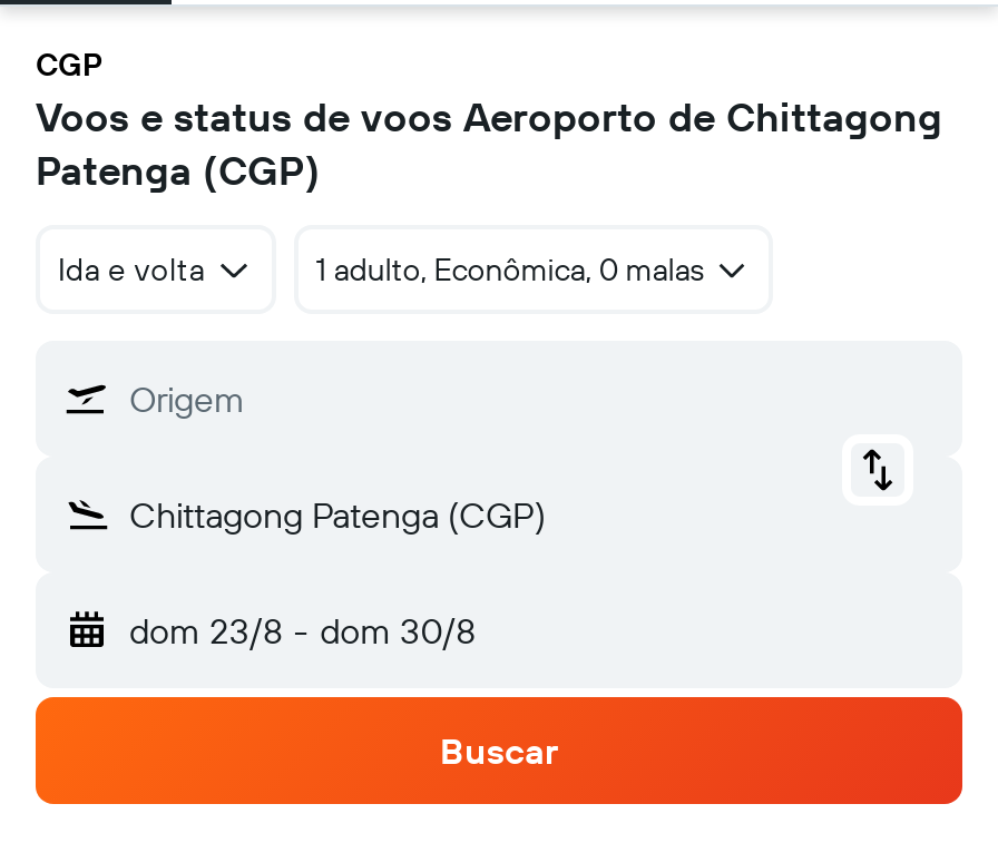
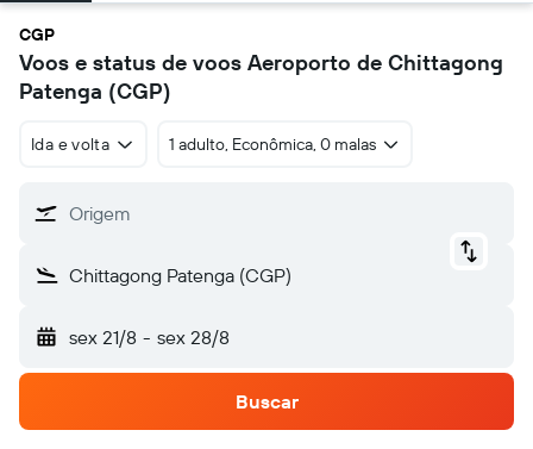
[129,608,476,653] dom 23/8 - dom 30/8 -> [69,325,229,349] sex 21/8 - sex 28/8

